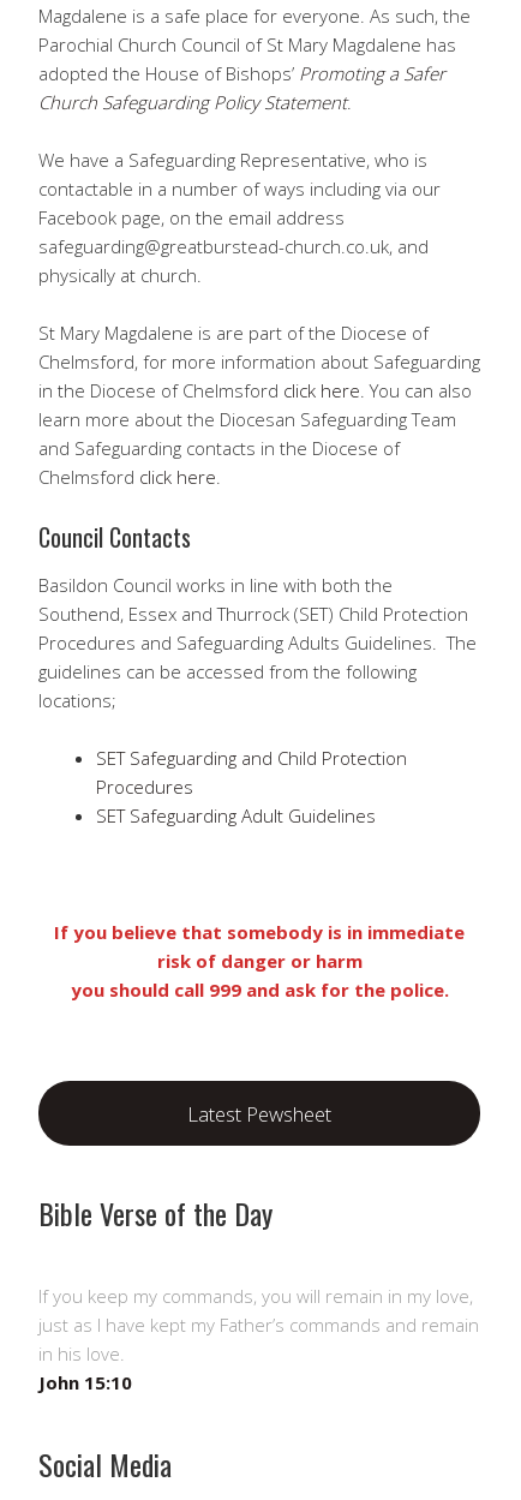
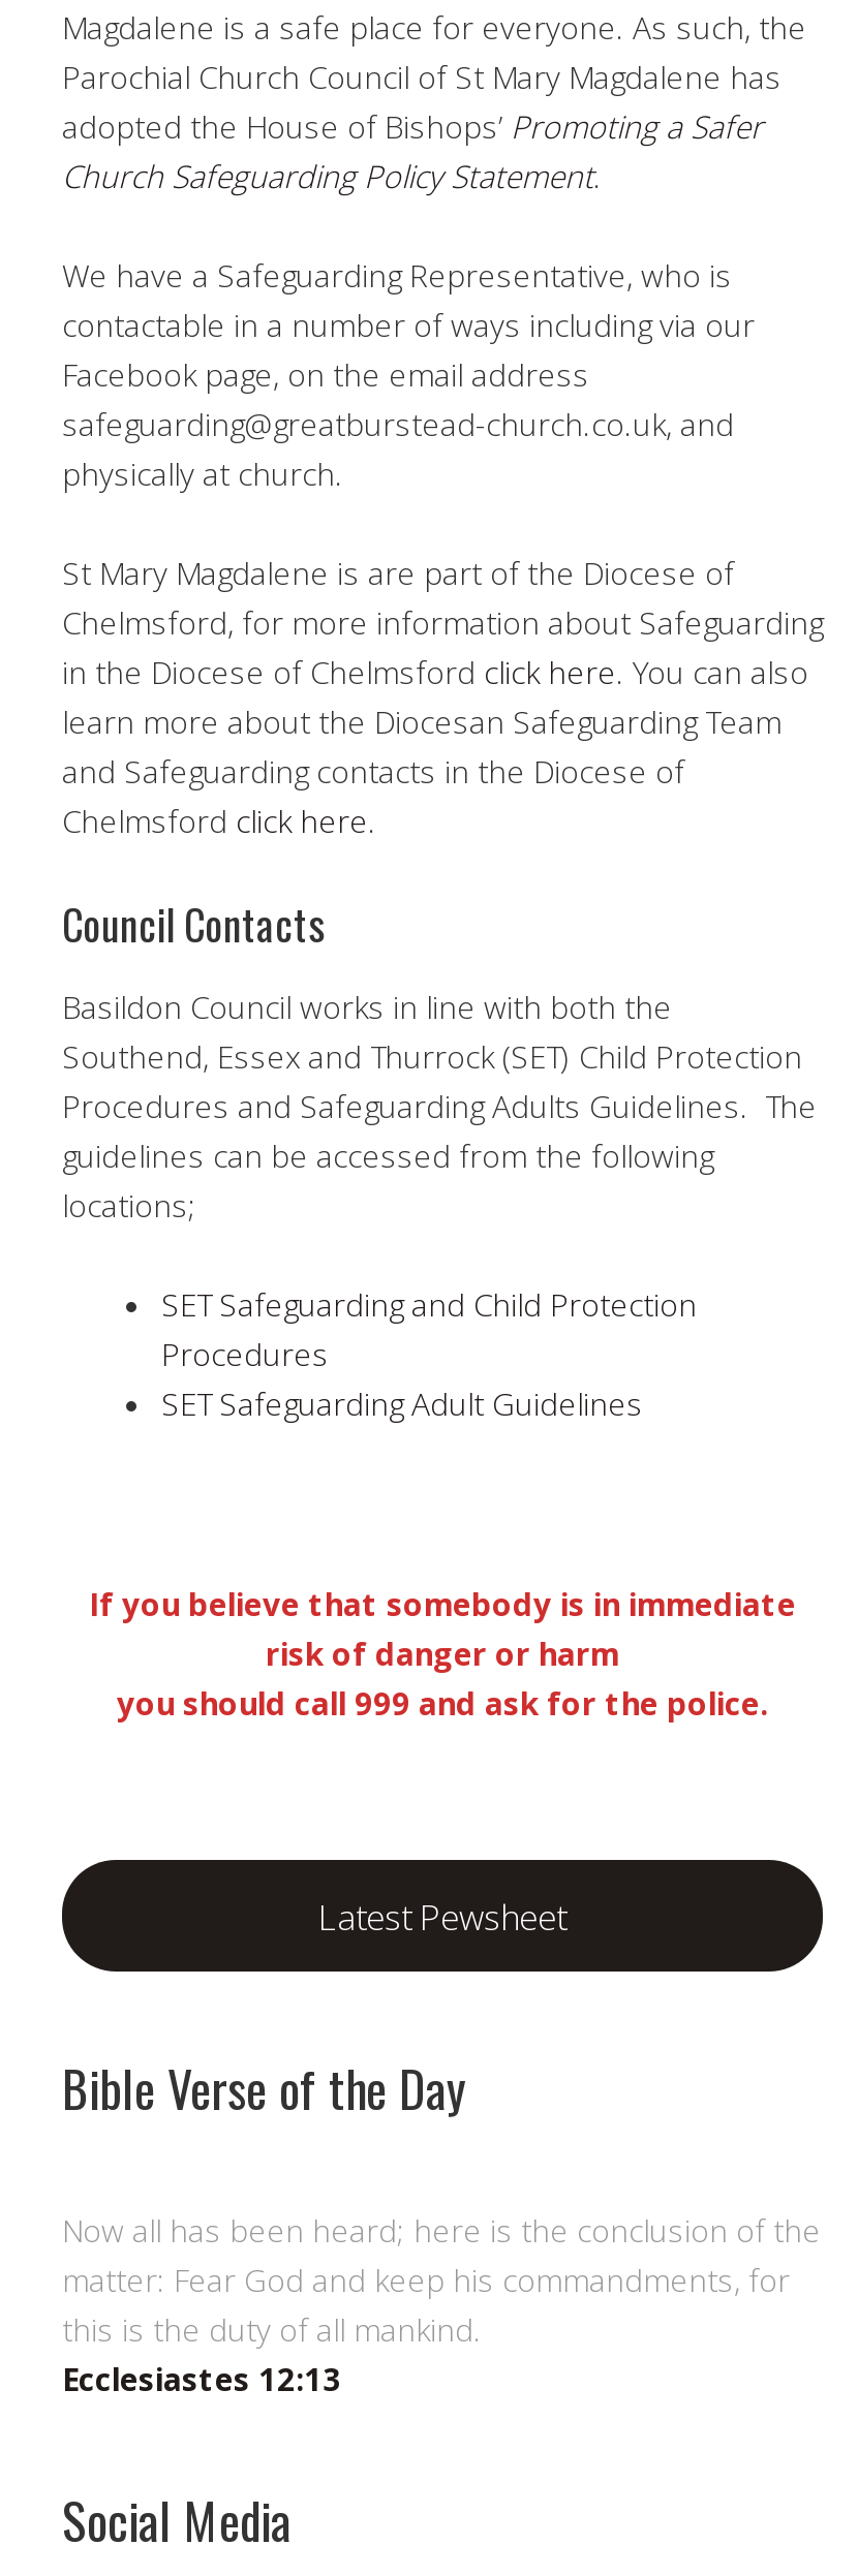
[38,1284,479,1394] If you keep my commands, you will remain in my love, | just as I have kept my Father’s commands and remain | in his love. | John 15:10 -> [62,2209,821,2399] Now all has been heard; here is the conclusion of the | matter: Fear God and keep his commandments, for | this is the duty of all mankind. | Ecclesiastes 12:13

